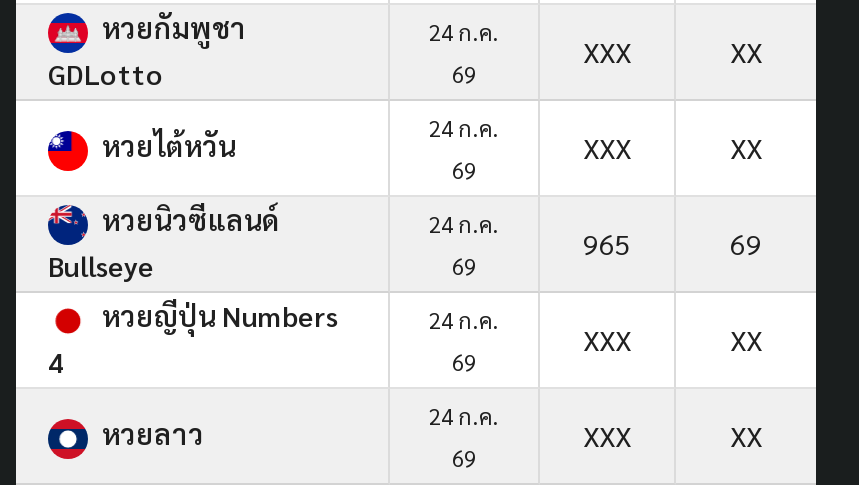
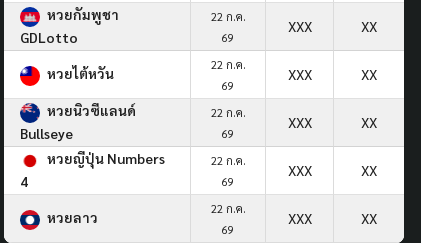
[429,17,499,47] 24 ก.ค. -> [210,9,245,24] 22 ก.ค.
[429,113,499,143] 24 ก.ค. -> [210,57,245,72] 22 ก.ค.
[429,209,499,239] 24 ก.ค. -> [210,105,245,120] 22 ก.ค.
[583,225,762,261] 965 | 69 -> [287,113,377,131] XXX | XX
[429,305,499,335] 24 ก.ค. -> [210,153,245,168] 22 ก.ค.
[429,401,499,431] 24 ก.ค. -> [210,201,245,216] 22 ก.ค.

